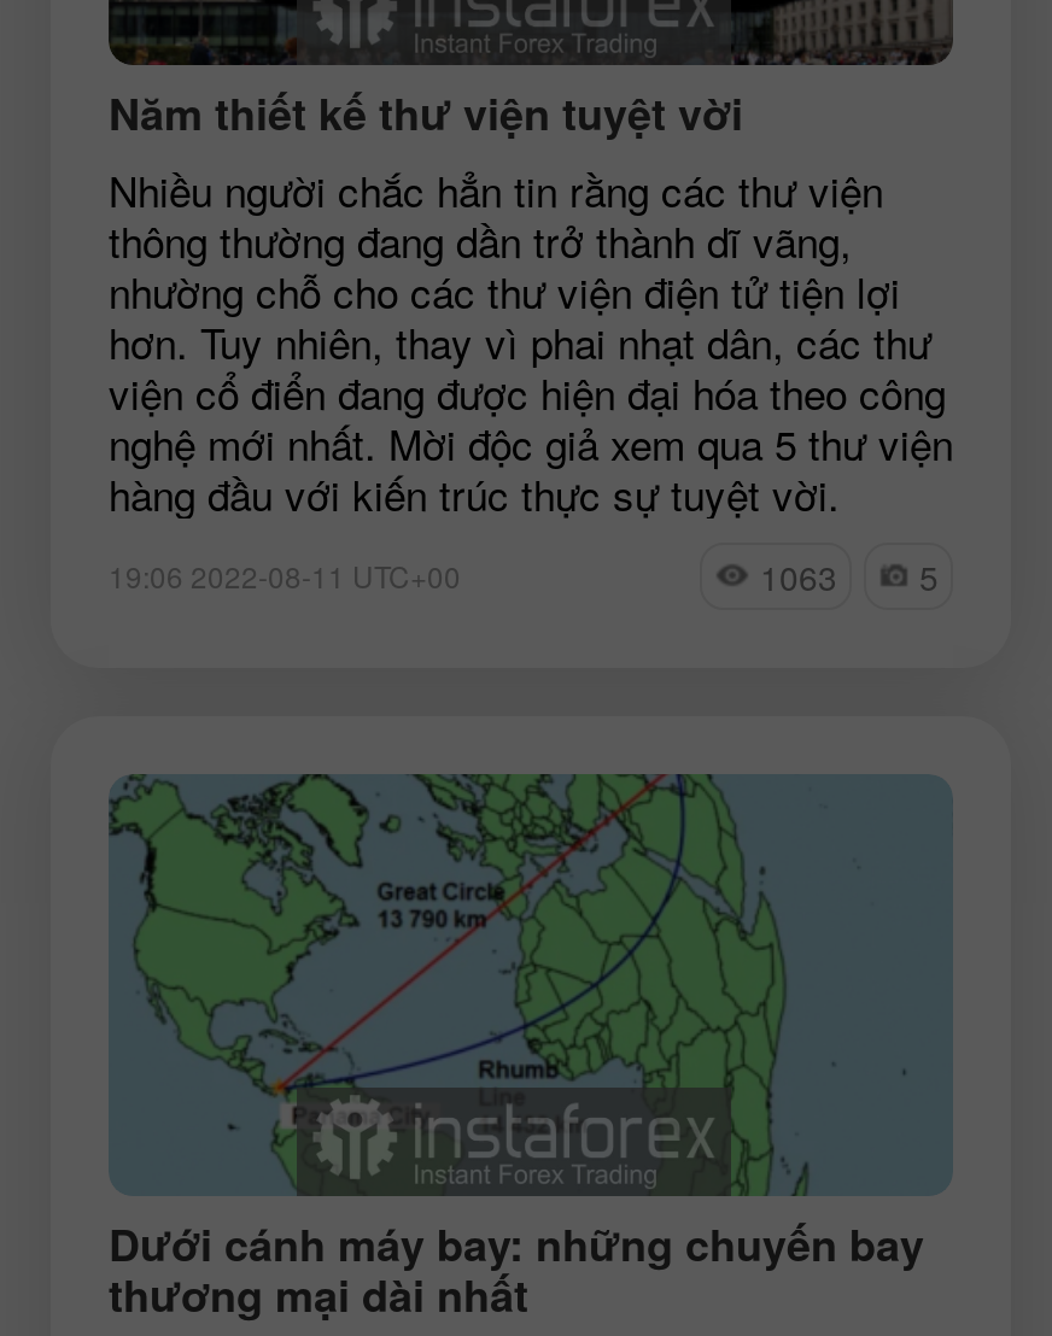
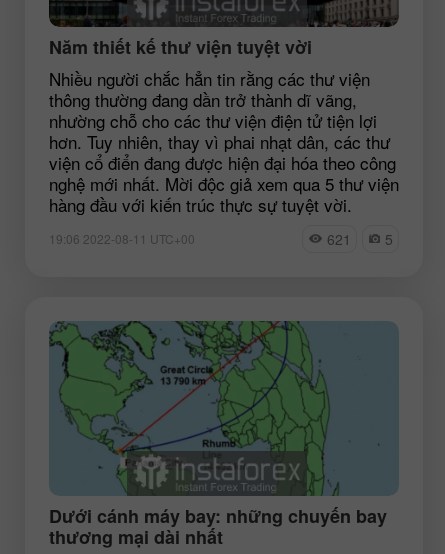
[760,552,939,600] 1063 5 -> [327,229,393,249] 621 5

